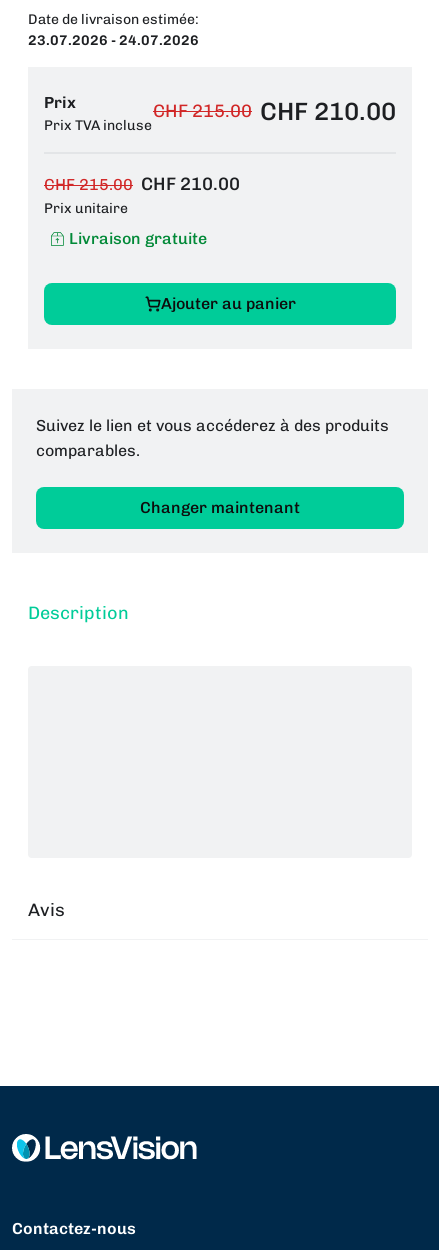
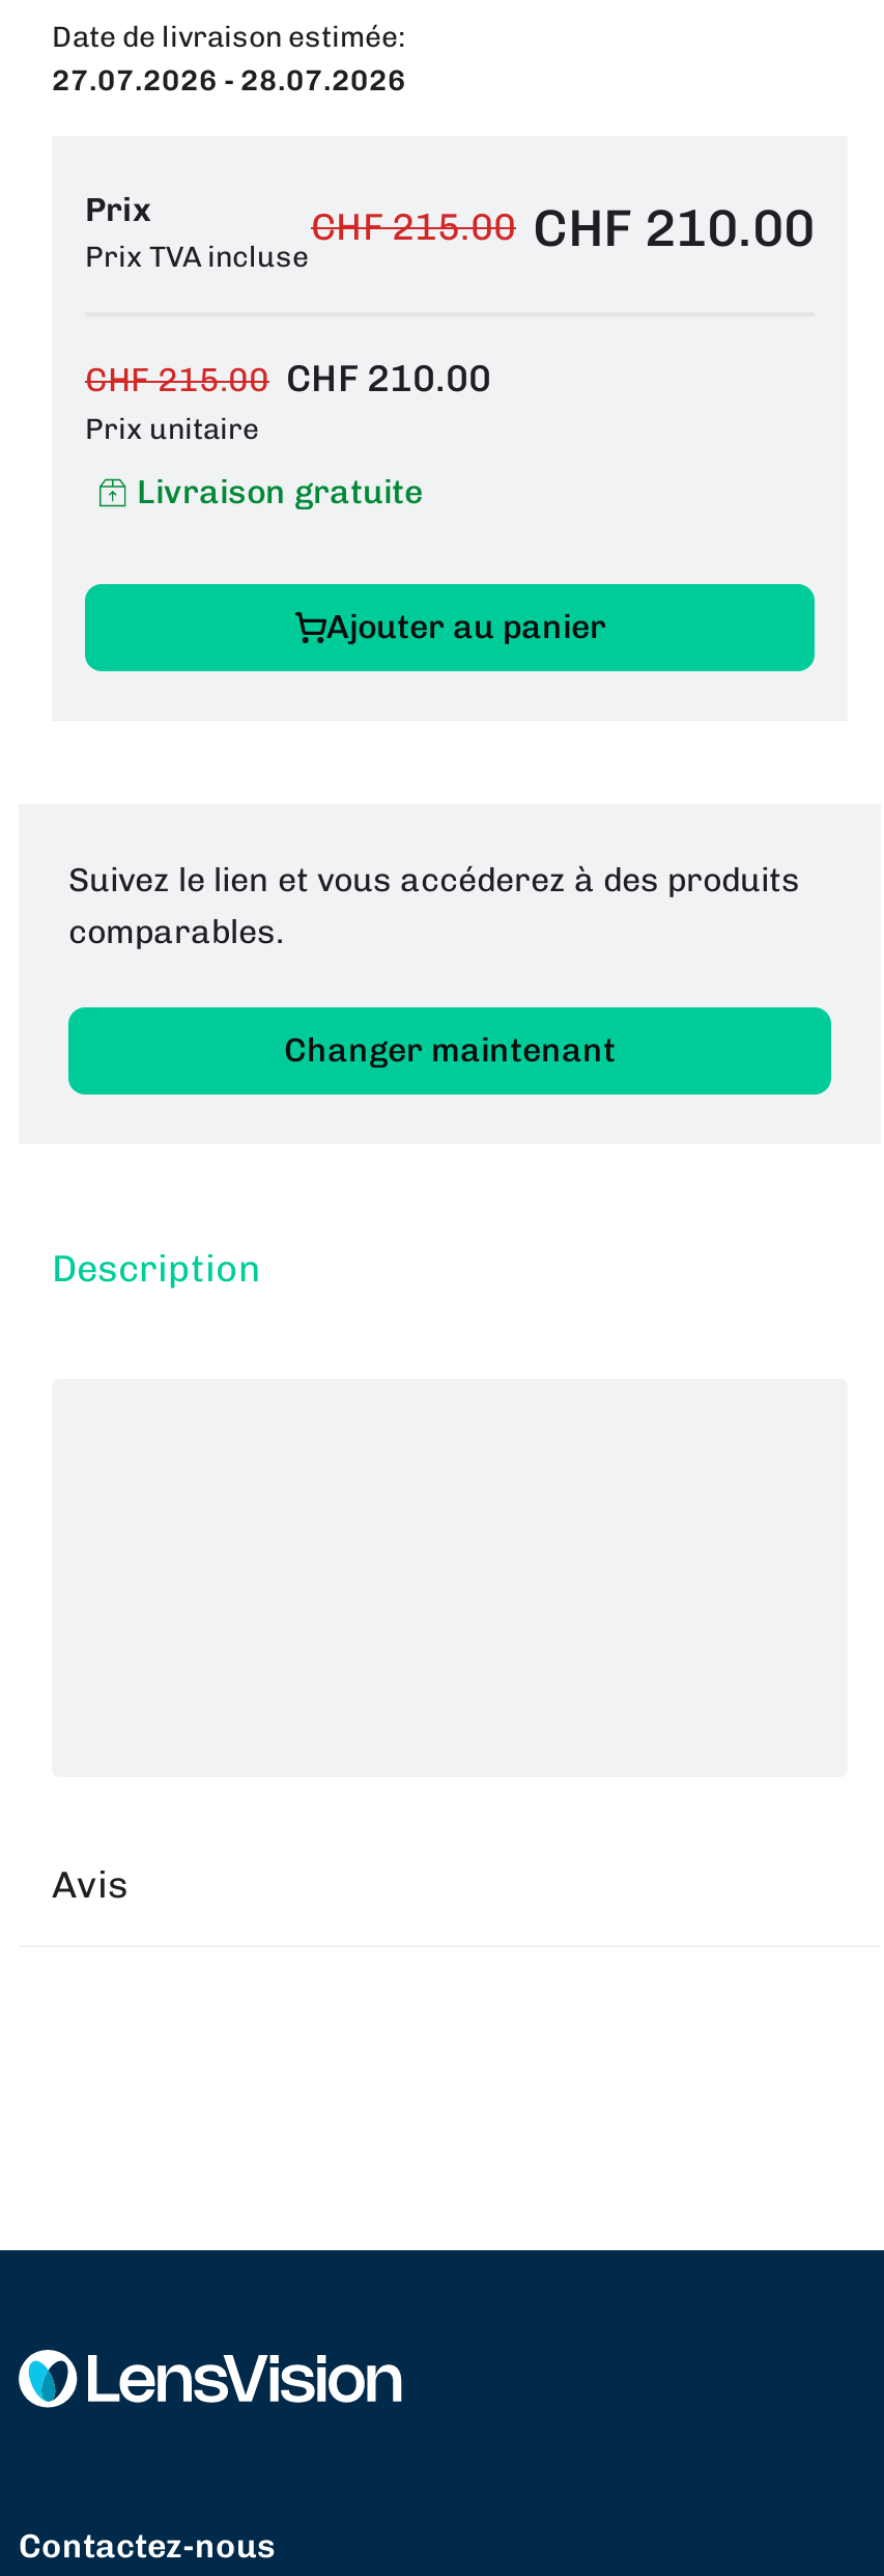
[28,32,199,49] 23.07.2026 - 24.07.2026 -> [52,63,406,99] 27.07.2026 - 28.07.2026

